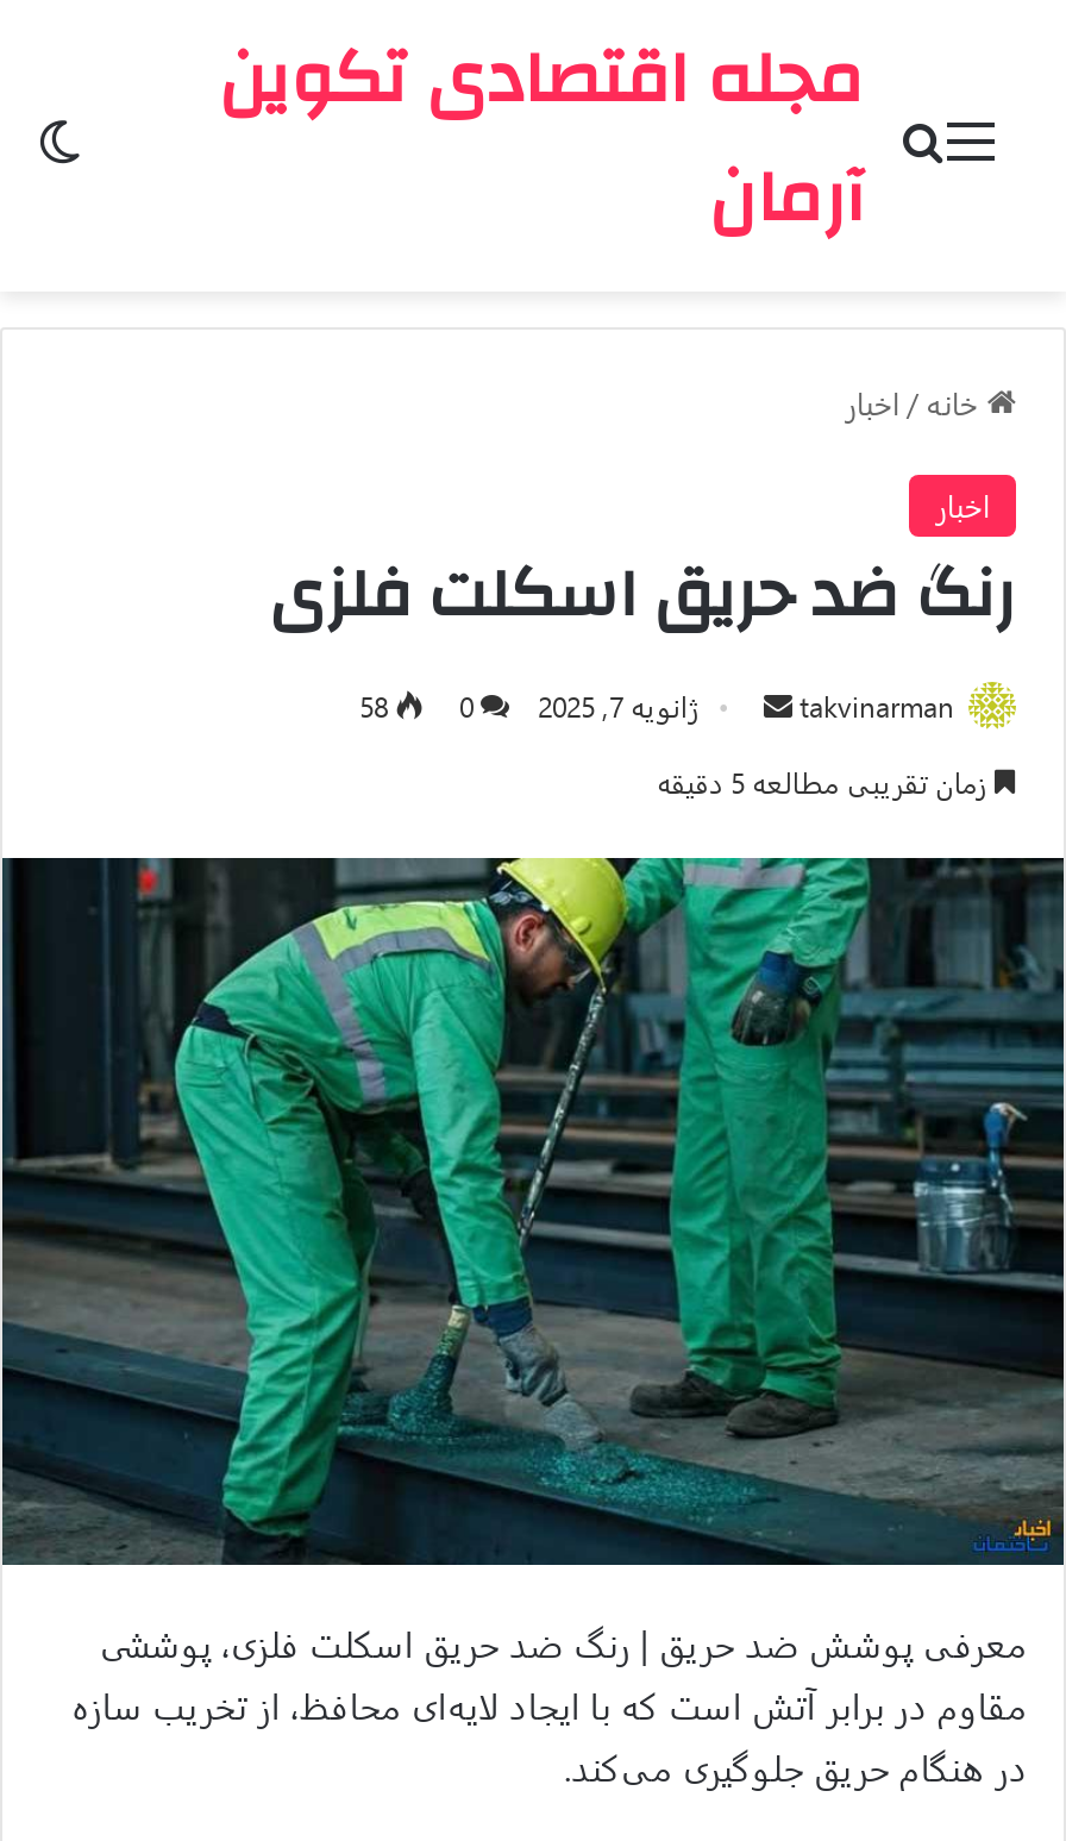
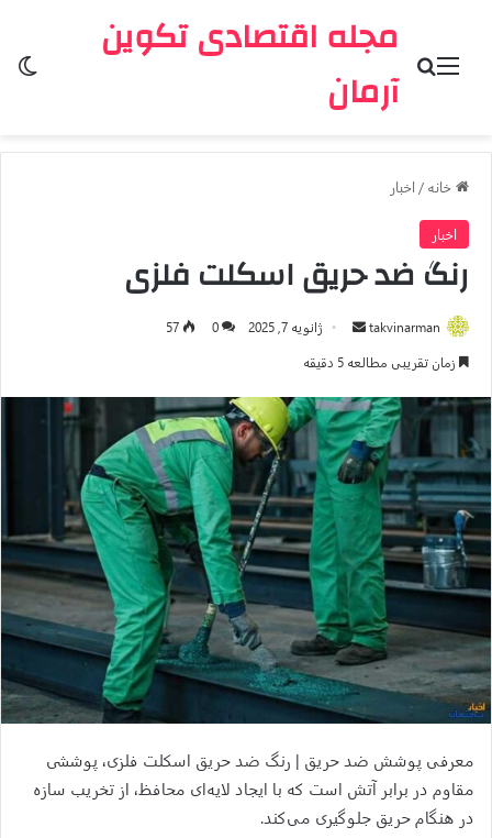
[359,687,474,725] 58 0 -> [166,318,219,335] 57 0

